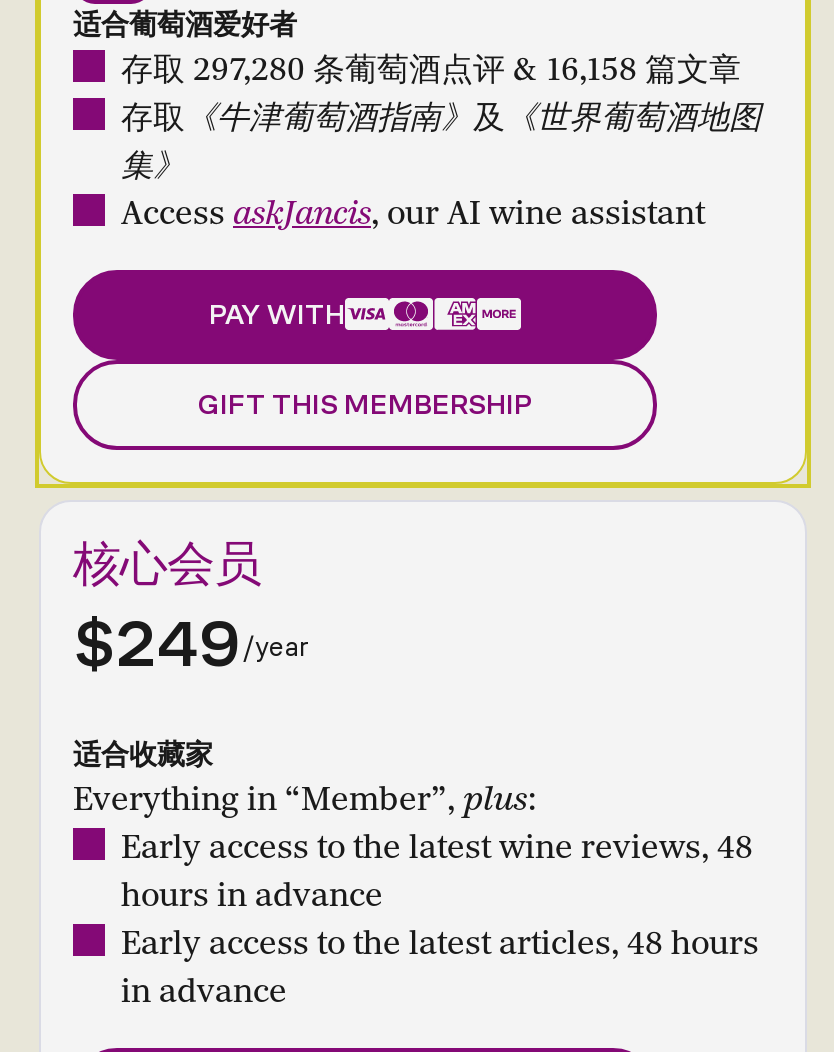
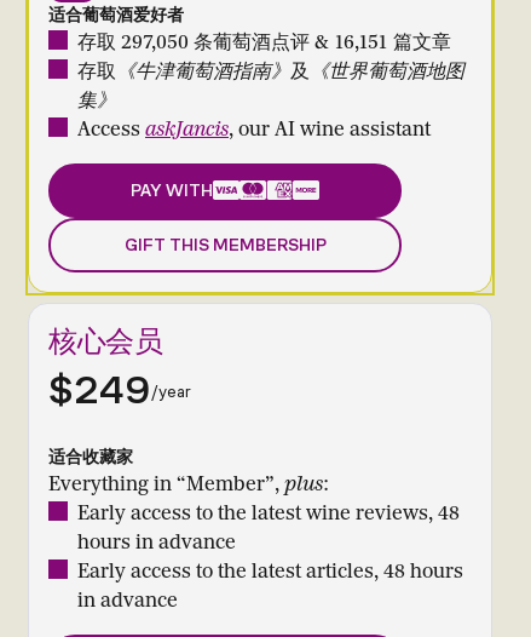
[121,47,741,89] 存取 297,280 条葡萄酒点评 & 16,158 篇文章 -> [77,29,451,54] 存取 297,050 条葡萄酒点评 & 16,151 篇文章

